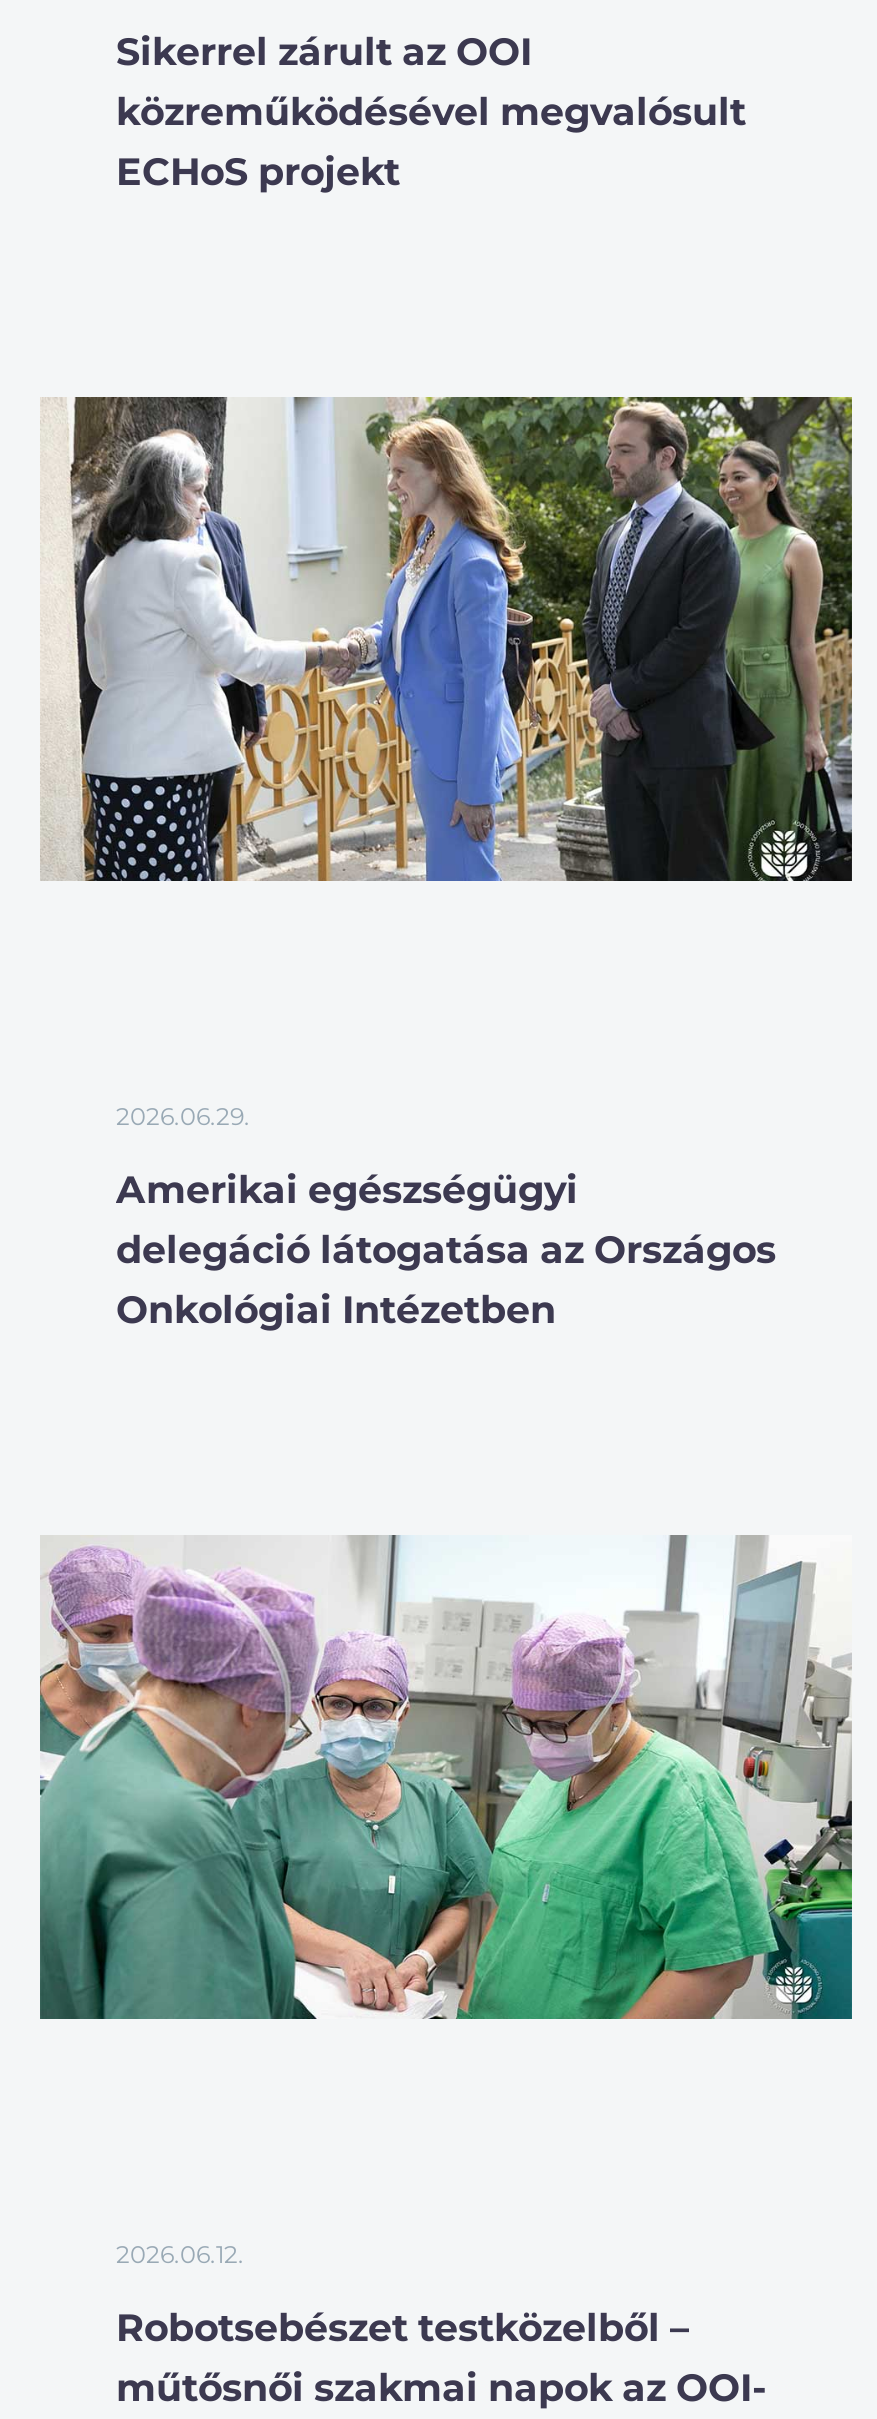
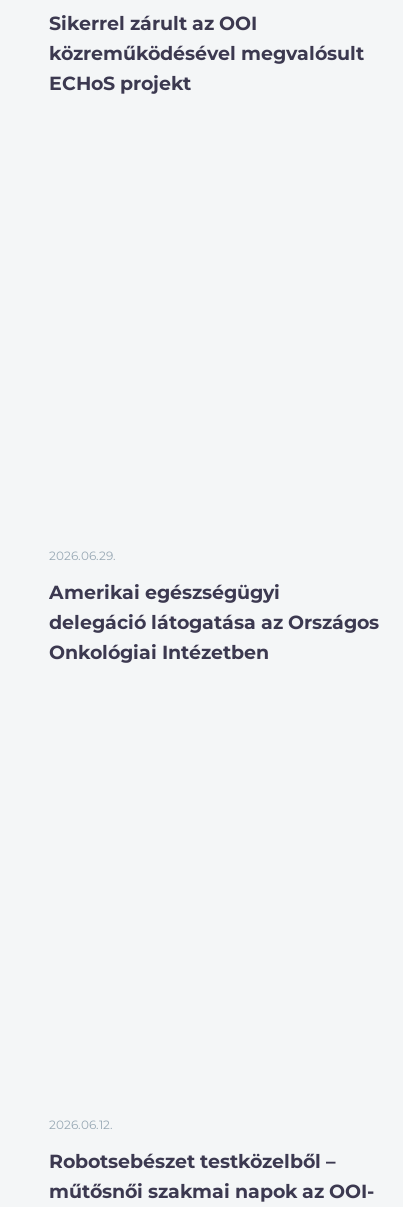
[40,395,854,883] [image] -> none
[38,1533,854,2021] [image] -> none

